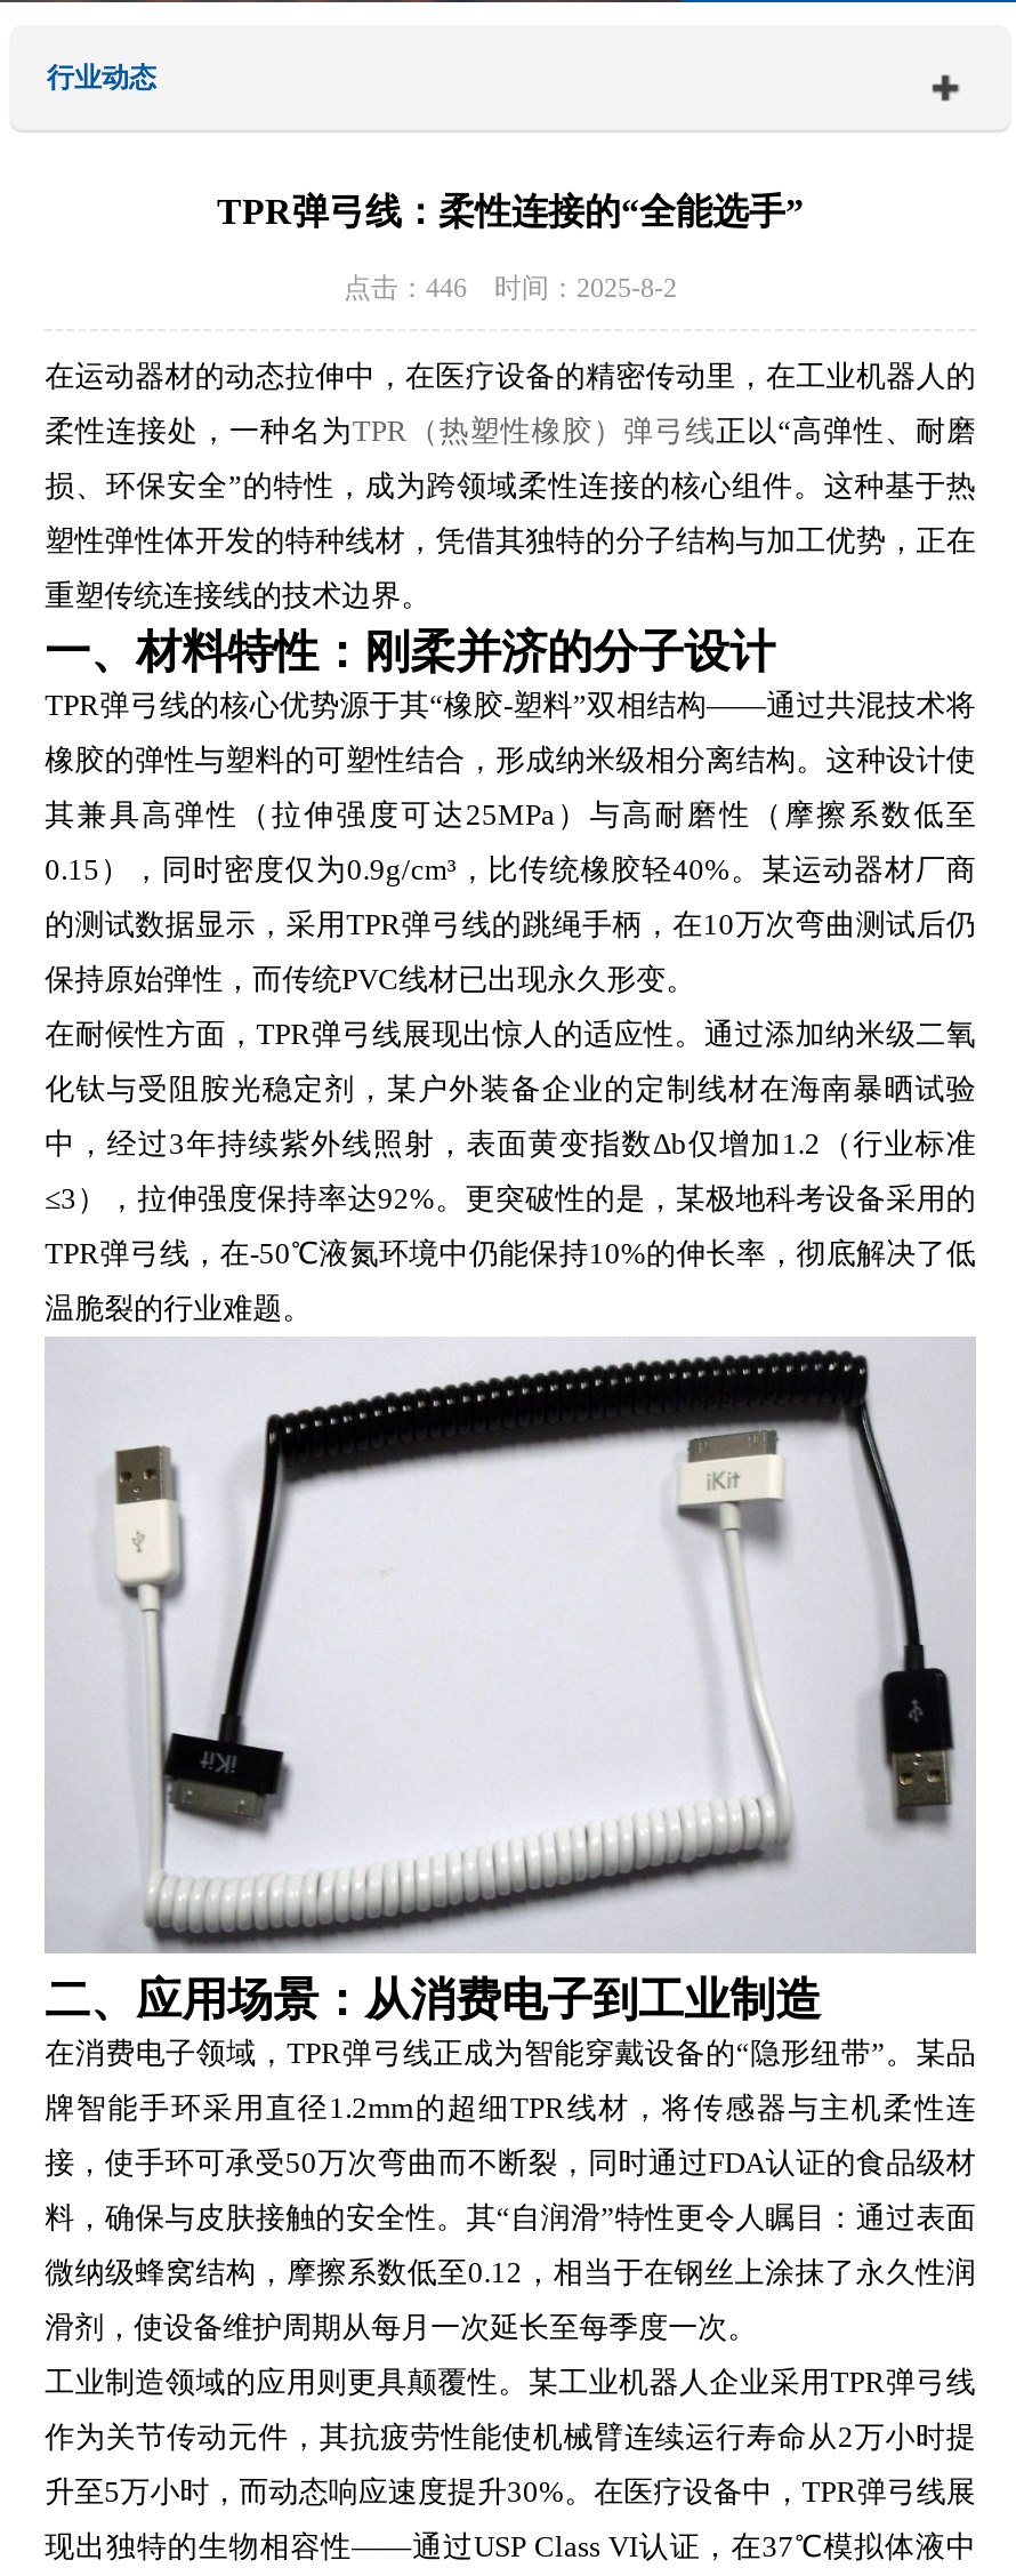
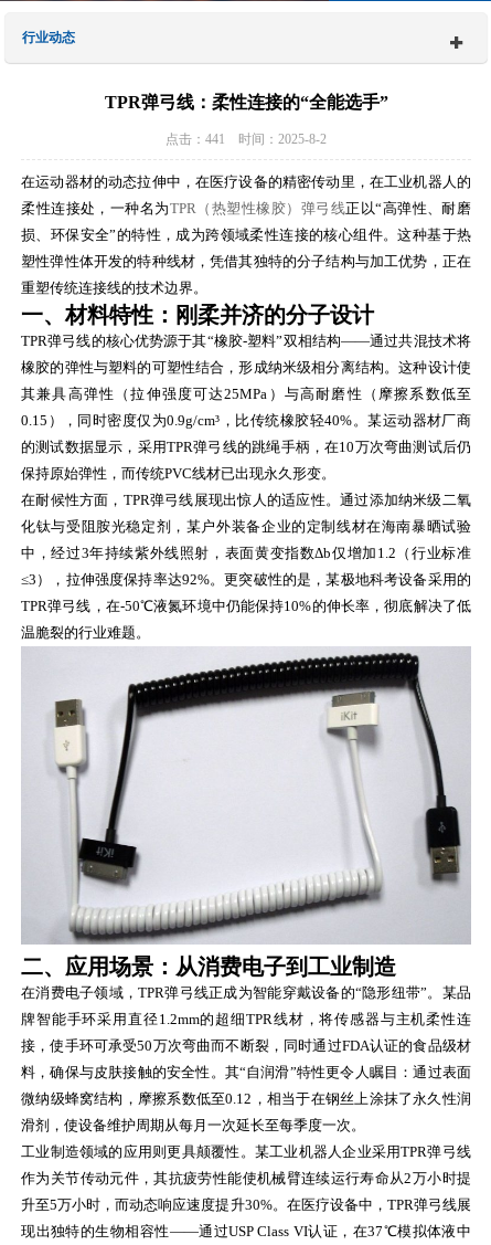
[344,272,677,304] 点击：446 时间：2025-8-2 -> [166,132,327,147] 点击：441 时间：2025-8-2

